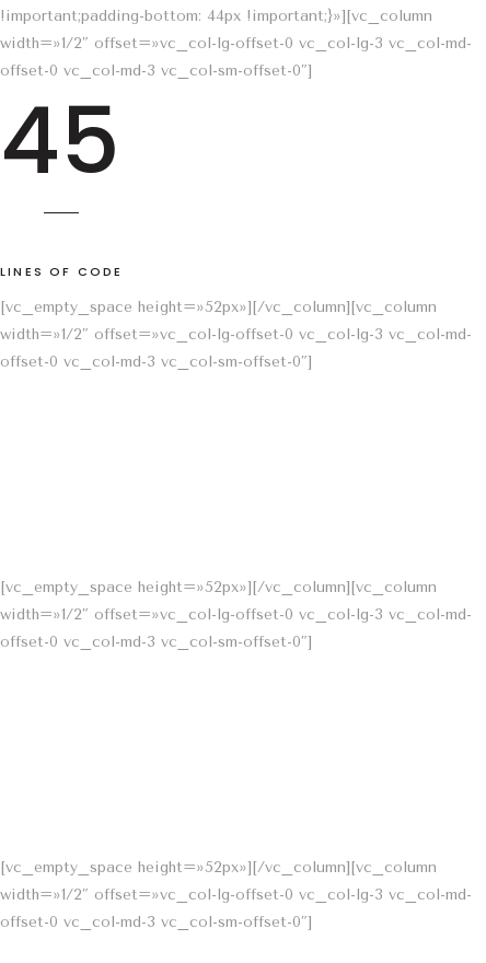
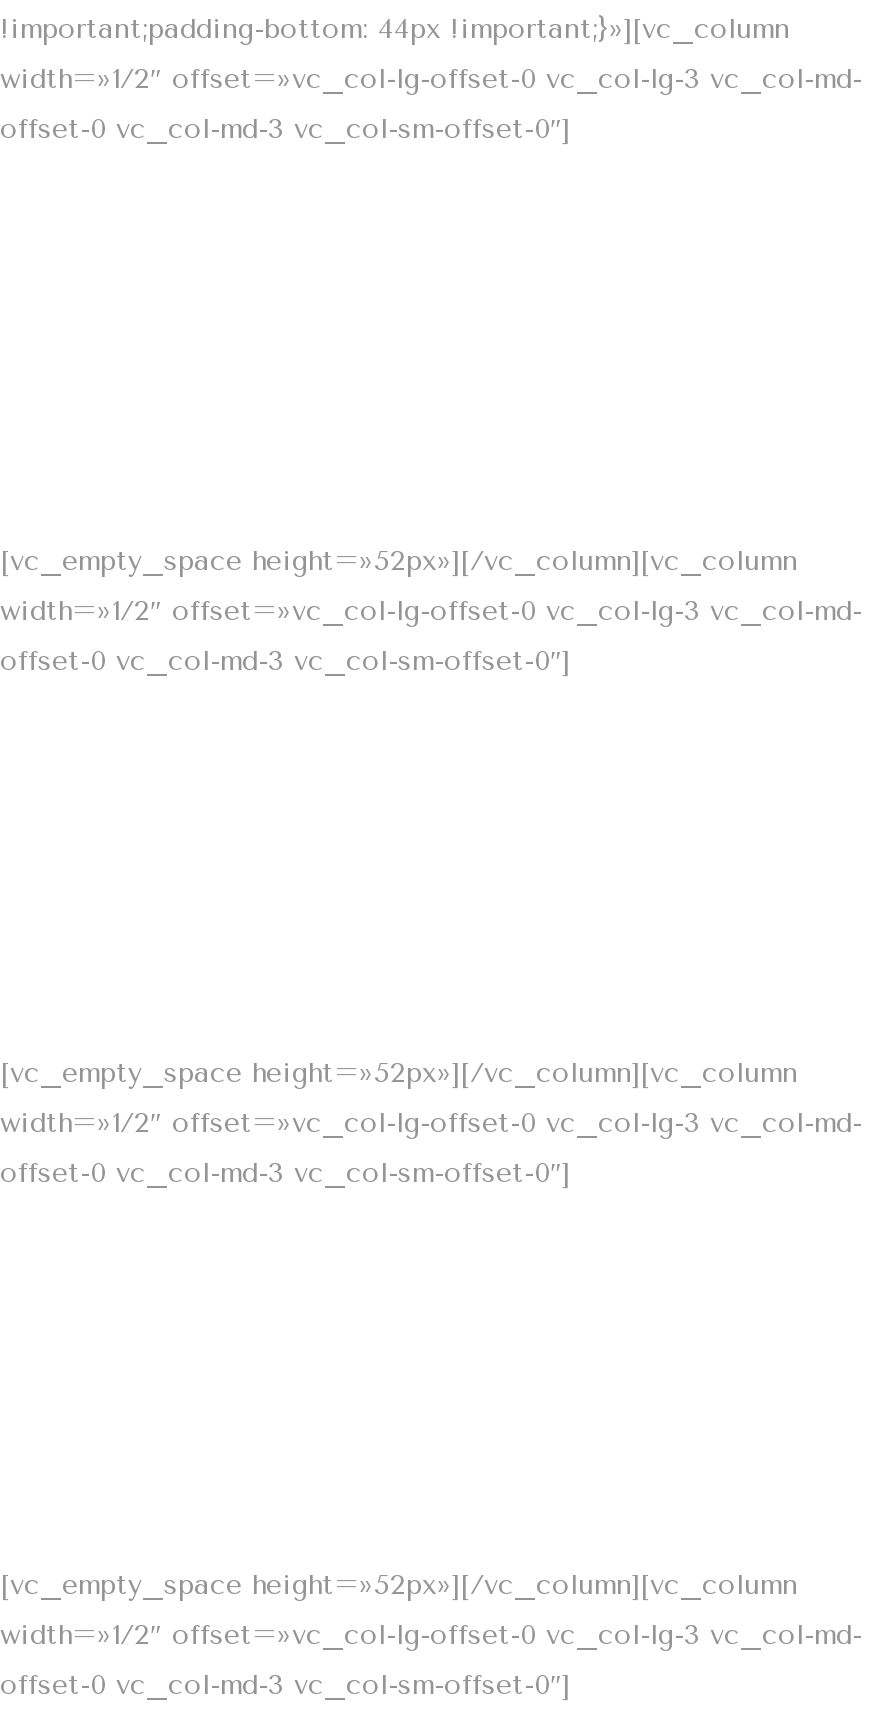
[0,77,123,280] 45 | LINES OF CODE -> none

